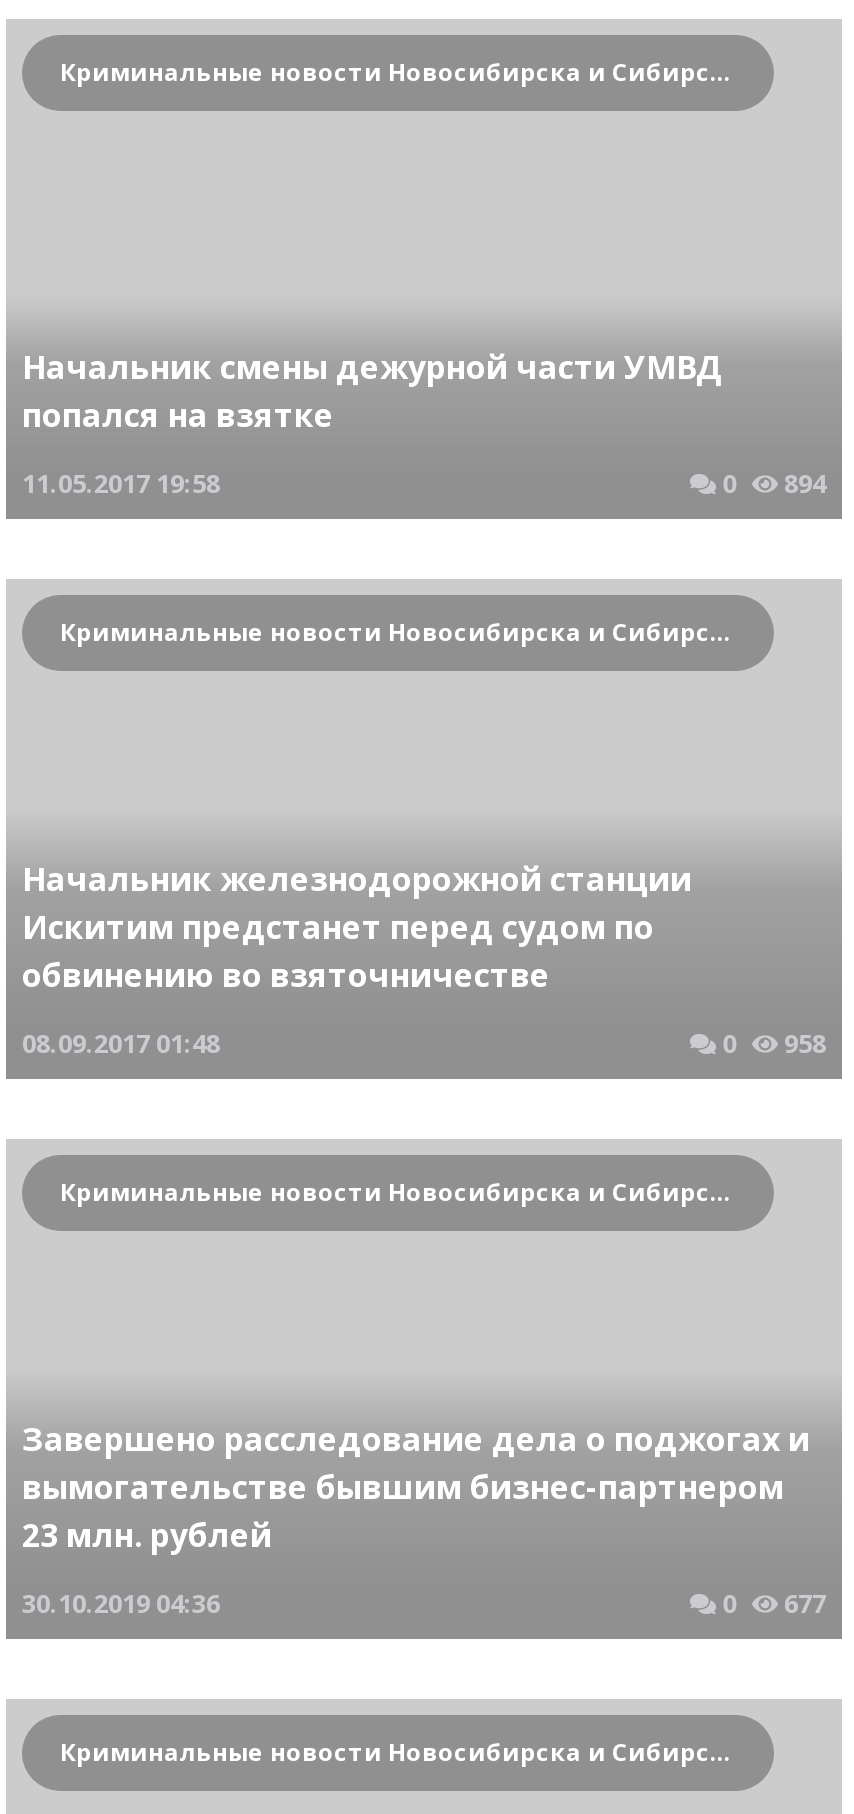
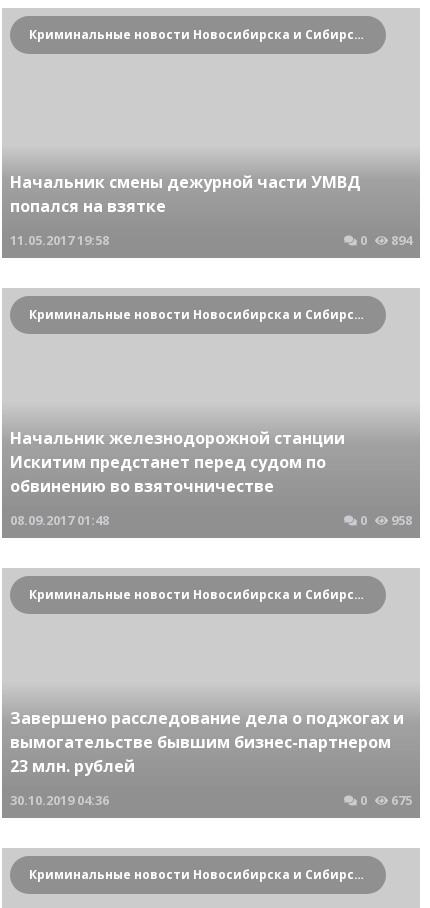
[716,1585,826,1621] 0 677 -> [357,791,412,809] 0 675

